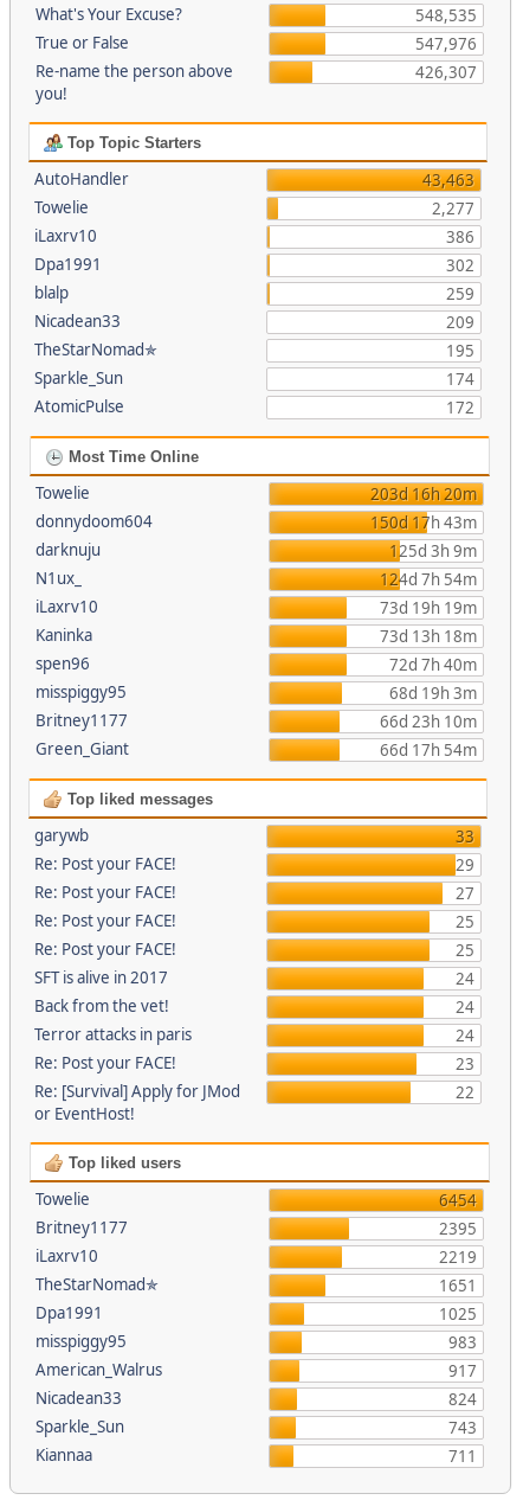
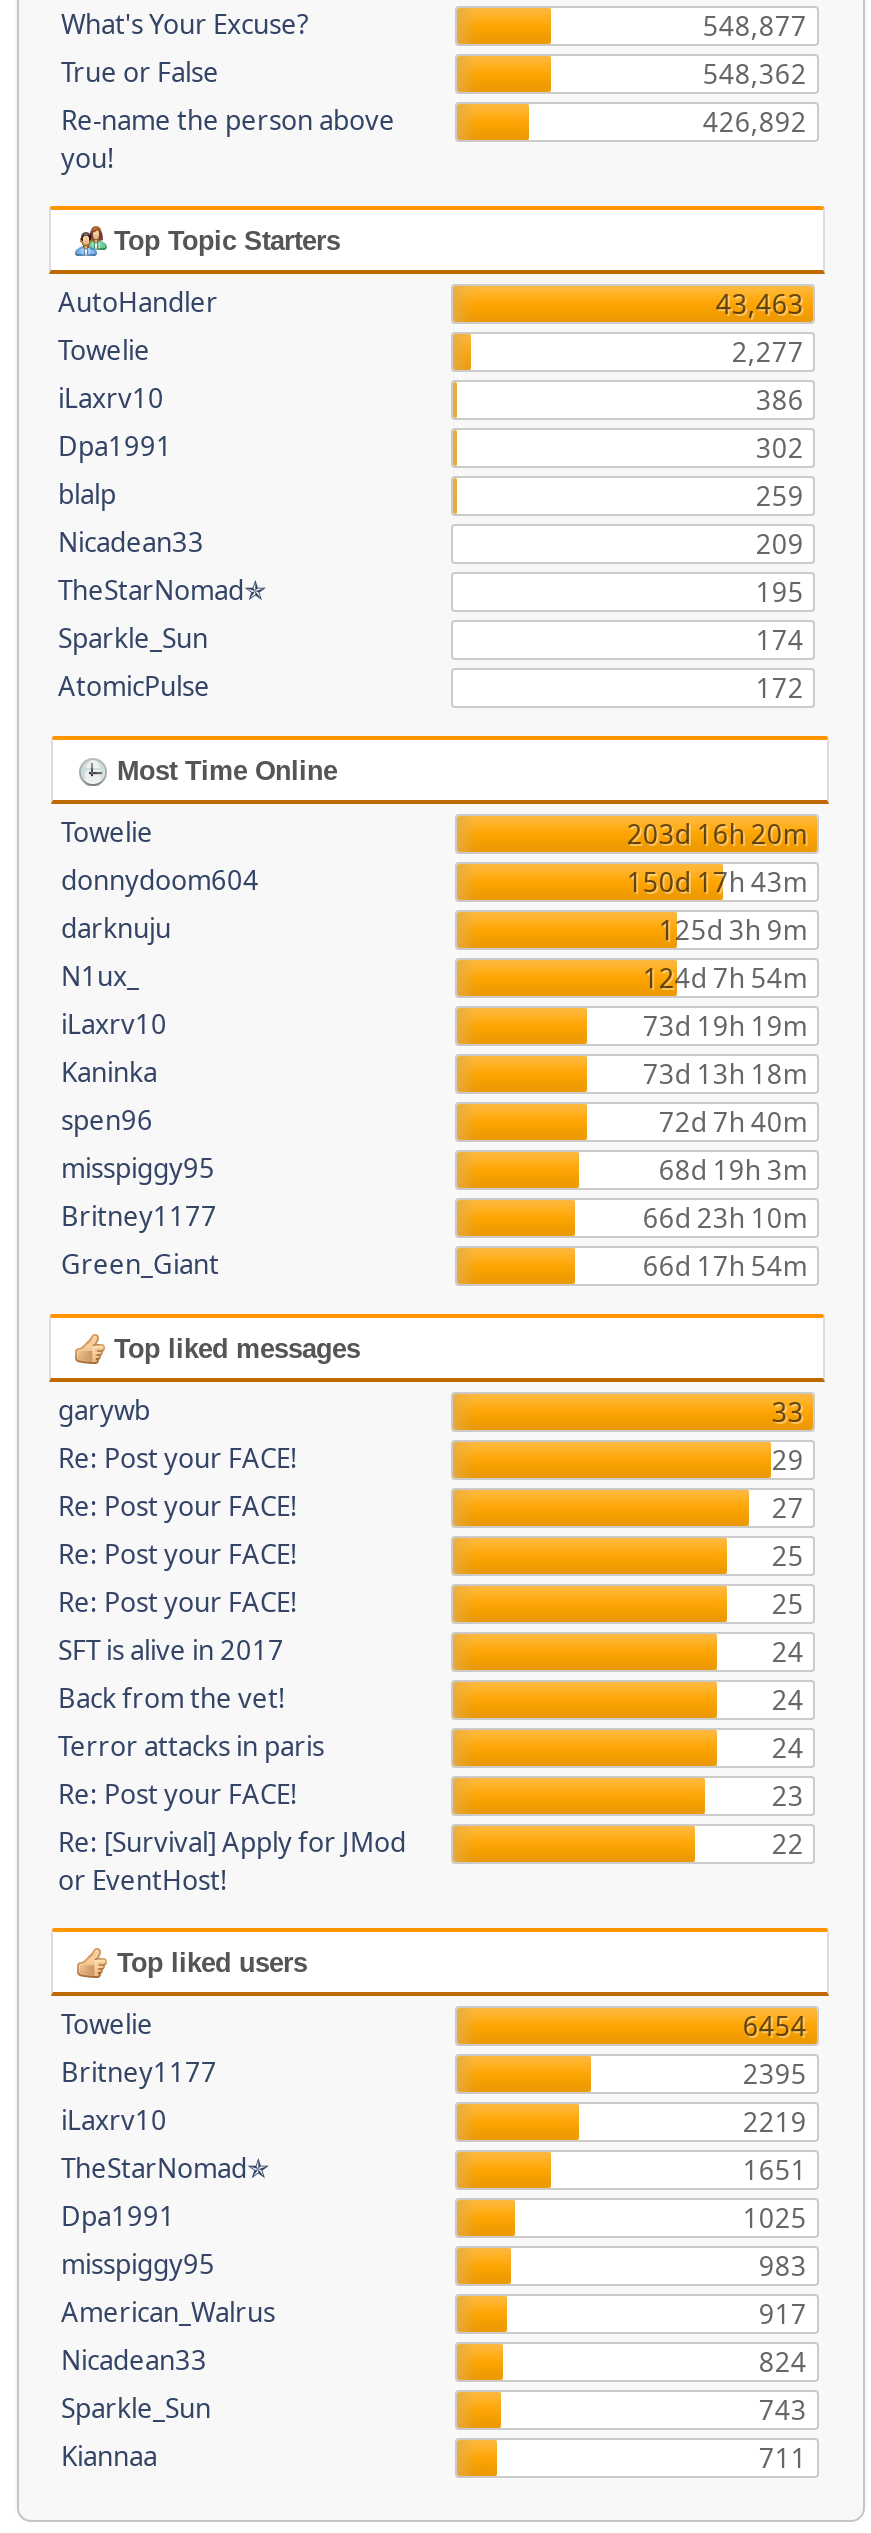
[415,5,477,26] 548,535 -> [703,8,807,44] 548,877
[415,33,477,55] 547,976 -> [703,56,807,92] 548,362
[415,62,477,83] 426,307 -> [703,104,807,140] 426,892

